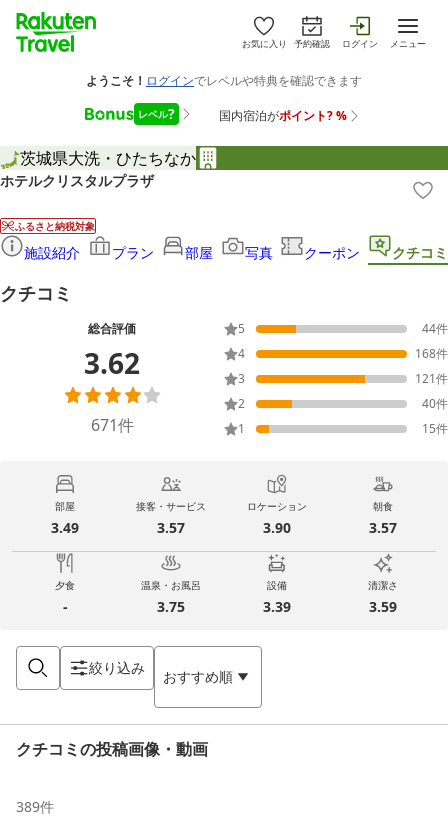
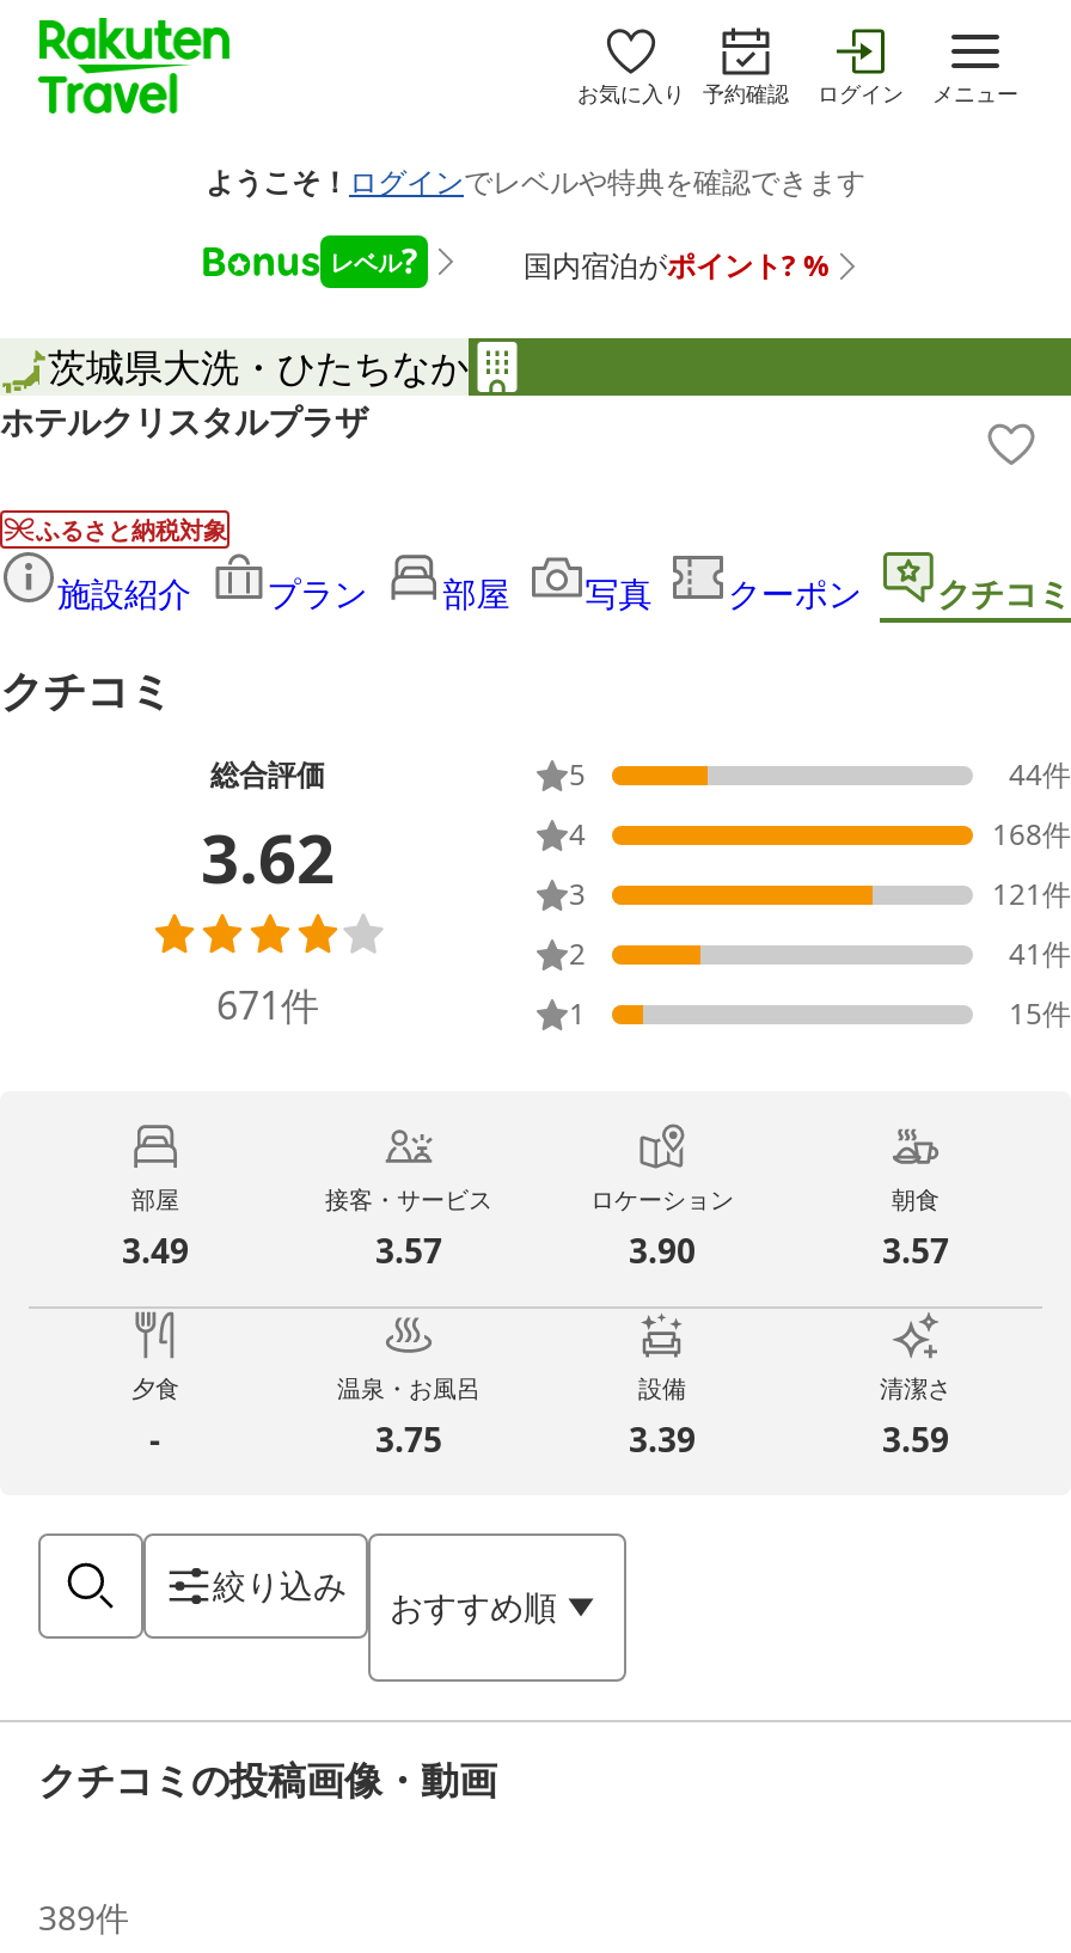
[422,395,448,412] 40件 -> [1009,933,1071,974] 41件

